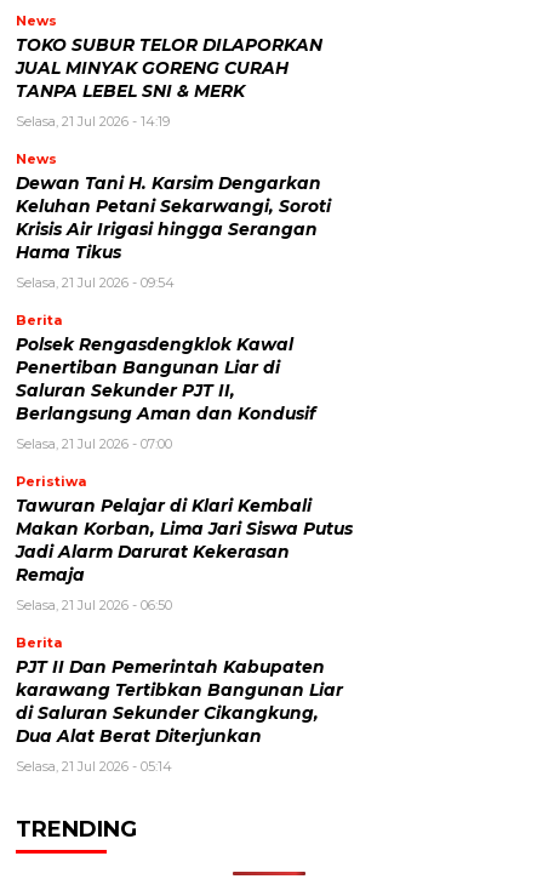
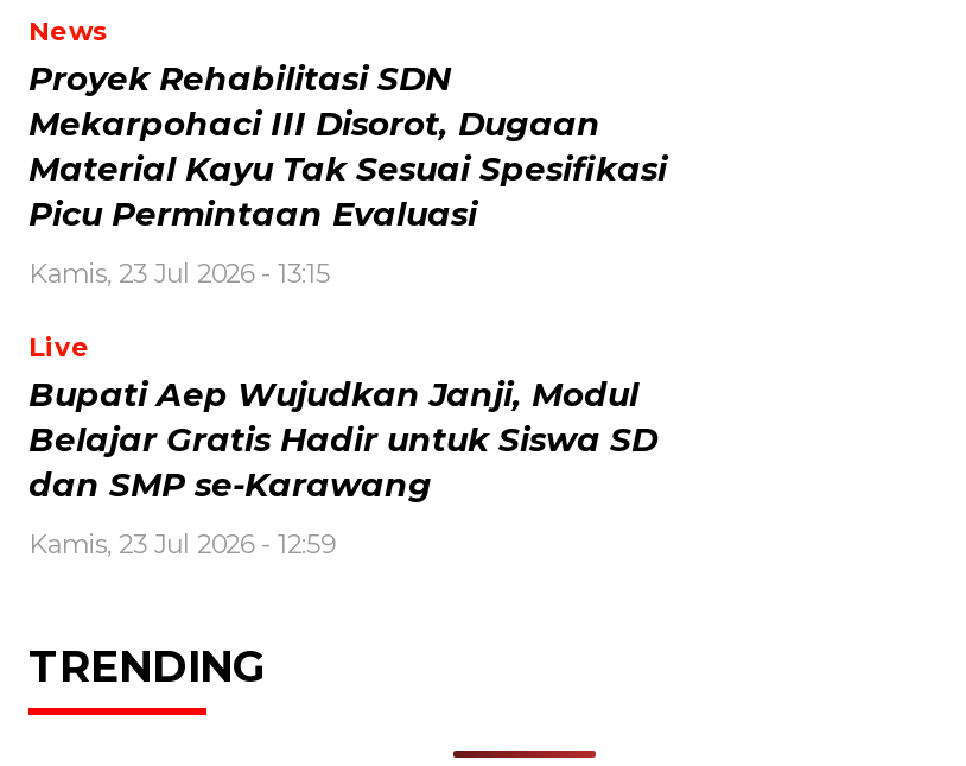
[16,35,353,775] TOKO SUBUR TELOR DILAPORKAN | JUAL MINYAK GORENG CURAH | TANPA LEBEL SNI & MERK | Selasa, 21 Jul 2026 - 14:19 | News | Dewan Tani H. Karsim Dengarkan | Keluhan Petani Sekarwangi, Soroti | Krisis Air Irigasi hingga Serangan | Hama Tikus | Selasa, 21 Jul 2026 - 09:54 | Berita | Polsek Rengasdengklok Kawal | Penertiban Bangunan Liar di | Saluran Sekunder PJT II, | Berlangsung Aman dan Kondusif | Selasa, 21 Jul 2026 - 07:00 | Peristiwa | Tawuran Pelajar di Klari Kembali | Makan Korban, Lima Jari Siswa Putus | Jadi Alarm Darurat Kekerasan | Remaja | Selasa, 21 Jul 2026 - 06:50 | Berita | PJT II Dan Pemerintah Kabupaten | karawang Tertibkan Bangunan Liar | di Saluran Sekunder Cikangkung, | Dua Alat Berat Diterjunkan | Selasa, 21 Jul 2026 - 05:14 -> [28,60,667,561] Proyek Rehabilitasi SDN | Mekarpohaci III Disorot, Dugaan | Material Kayu Tak Sesuai Spesifikasi | Picu Permintaan Evaluasi | Kamis, 23 Jul 2026 - 13:15 | Live | Bupati Aep Wujudkan Janji, Modul | Belajar Gratis Hadir untuk Siswa SD | dan SMP se-Karawang | Kamis, 23 Jul 2026 - 12:59

